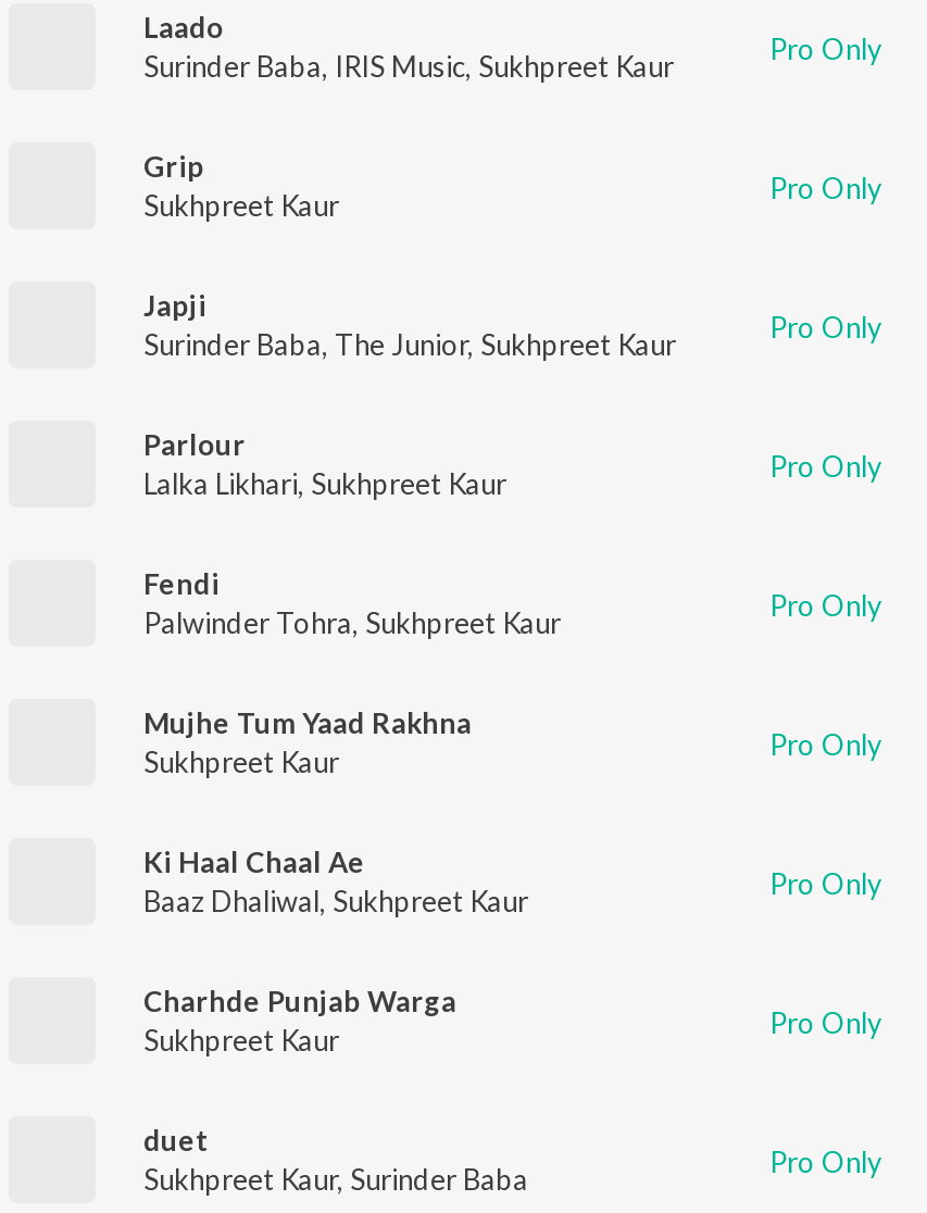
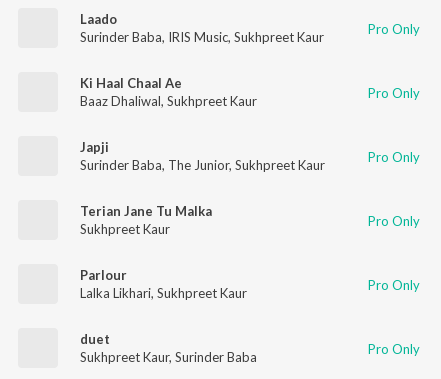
[143,148,339,222] Grip | Sukhpreet Kaur -> none
moved [143,426,506,500] -> [80,266,247,300]: Parlour | Lalka Likhari, Sukhpreet Kaur
[143,448,882,739] Pro Only | Fendi | Palwinder Tohra, Sukhpreet Kaur | Pro Only | Mujhe Tum Yaad Rakhna -> [80,202,212,218] Terian Jane Tu Malka
moved [143,843,528,917] -> [80,74,257,108]: Ki Haal Chaal Ae | Baaz Dhaliwal, Sukhpreet Kaur
[143,865,882,1056] Pro Only | Charhde Punjab Warga | Sukhpreet Kaur -> none

